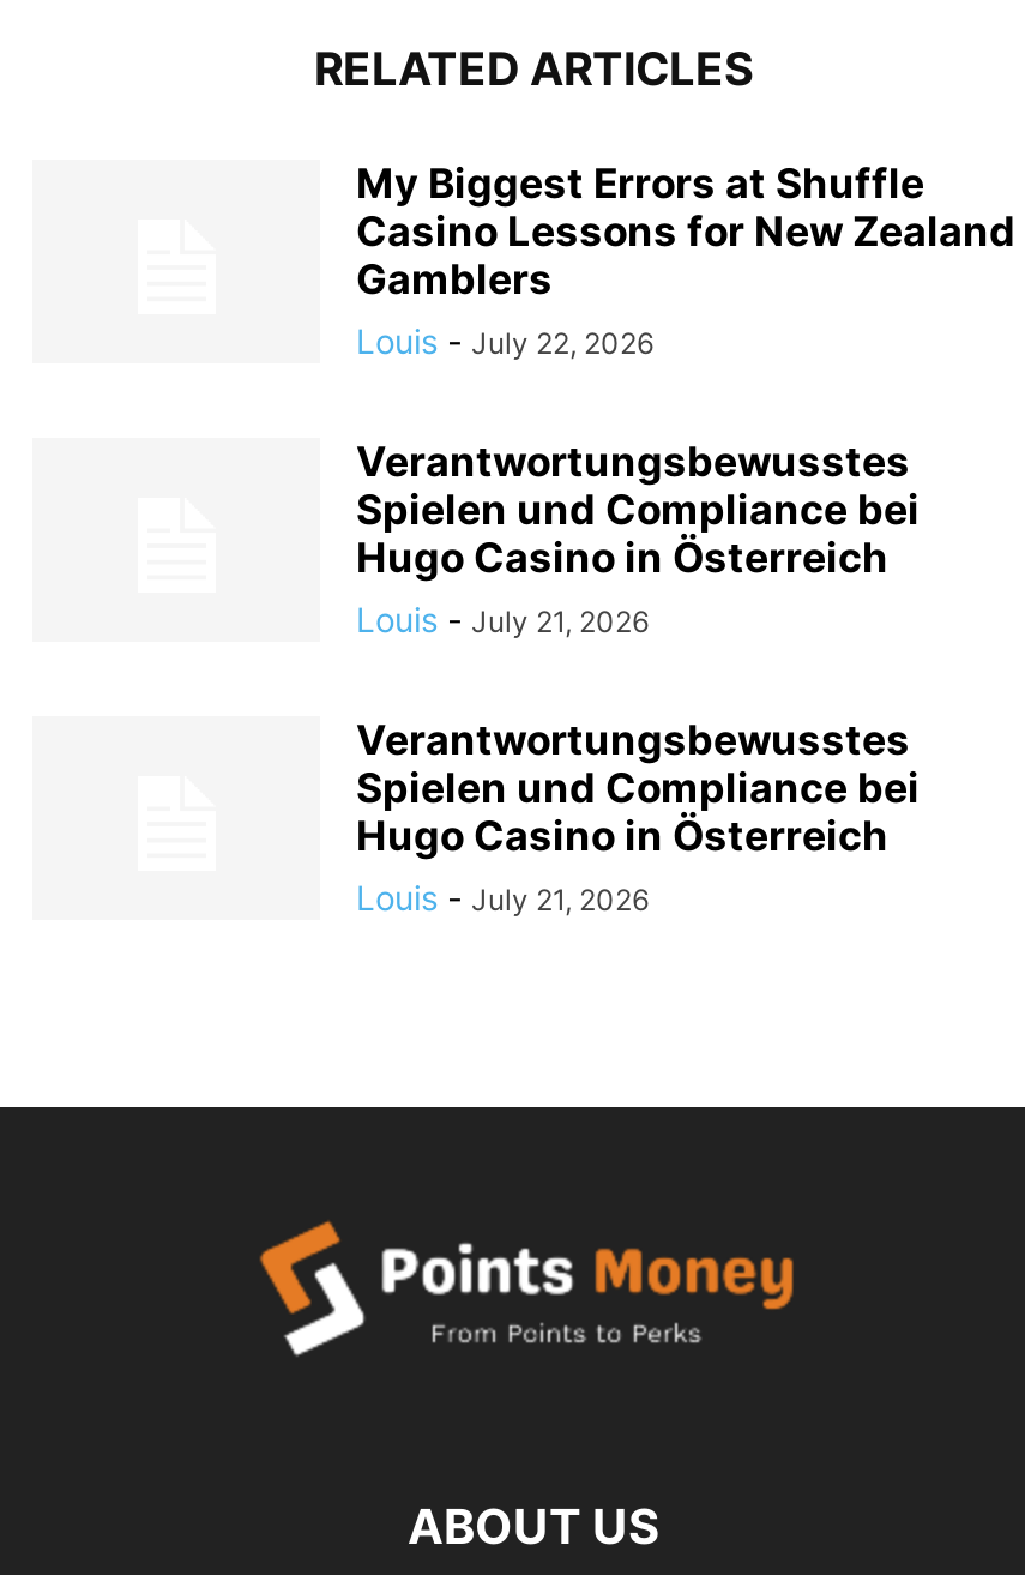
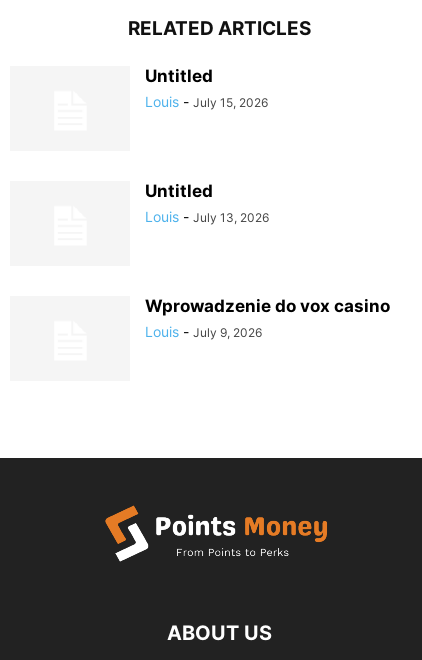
[356,160,1015,362] My Biggest Errors at Shuffle | Casino Lessons for New Zealand | Gamblers | Louis - July 22, 2026 -> [145,66,268,110] Untitled | Louis - July 15, 2026
[356,438,920,640] Verantwortungsbewusstes | Spielen und Compliance bei | Hugo Casino in Österreich | Louis - July 21, 2026 -> [145,181,269,225] Untitled | Louis - July 13, 2026
[356,717,920,918] Verantwortungsbewusstes | Spielen und Compliance bei | Hugo Casino in Österreich | Louis - July 21, 2026 -> [145,296,390,340] Wprowadzenie do vox casino | Louis - July 9, 2026

